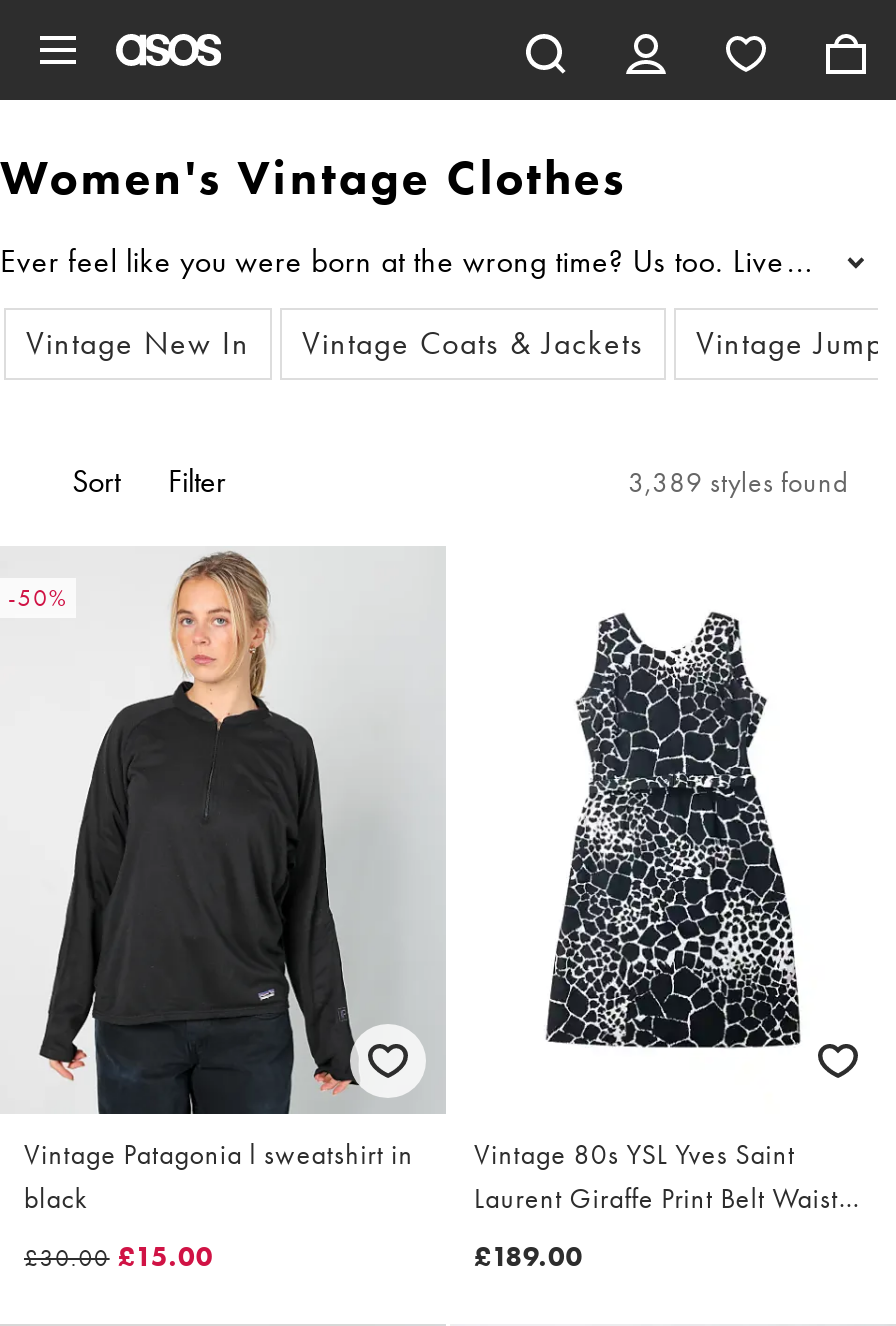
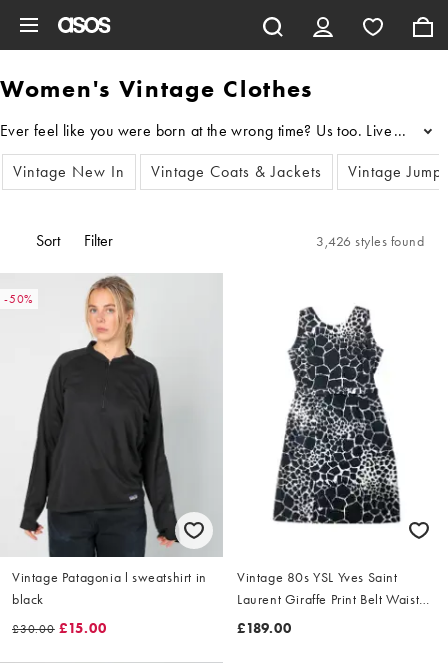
[628,464,848,500] 3,389 styles found -> [316,232,424,250] 3,426 styles found

